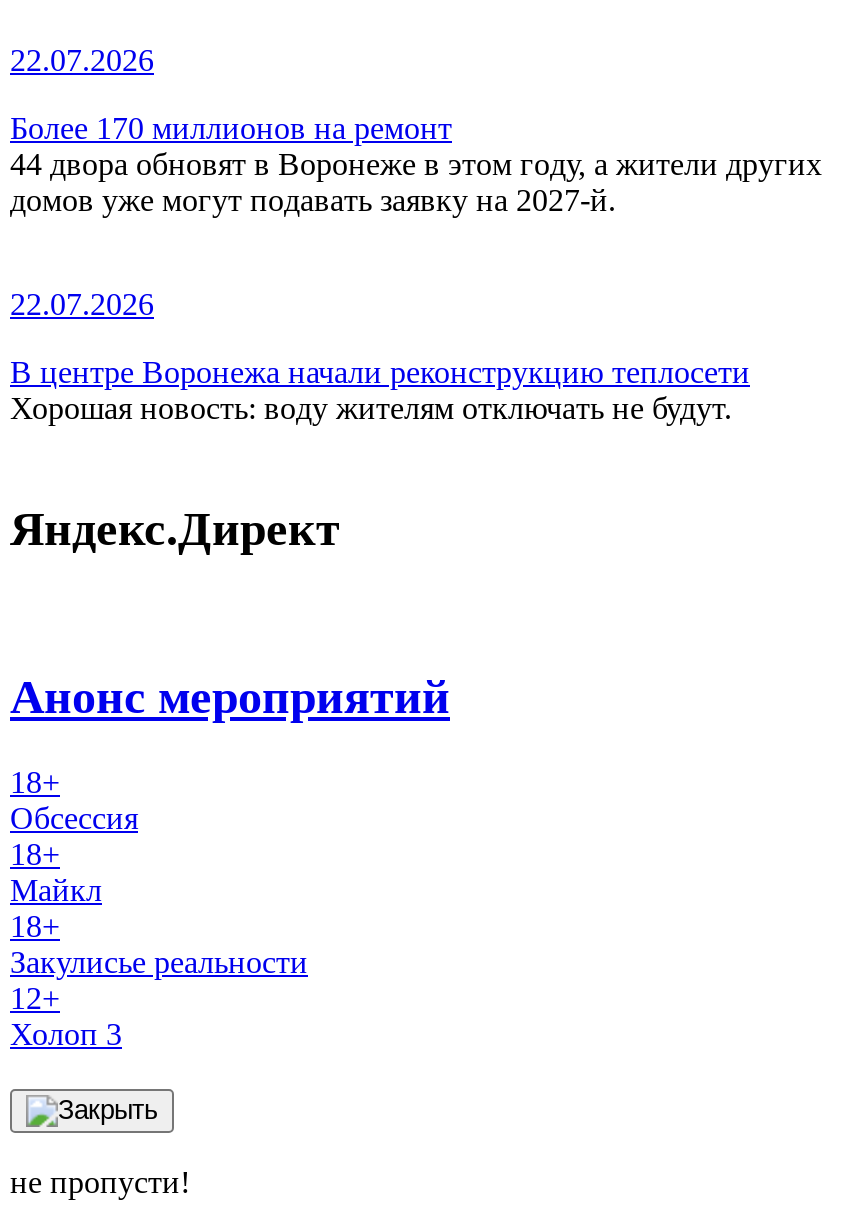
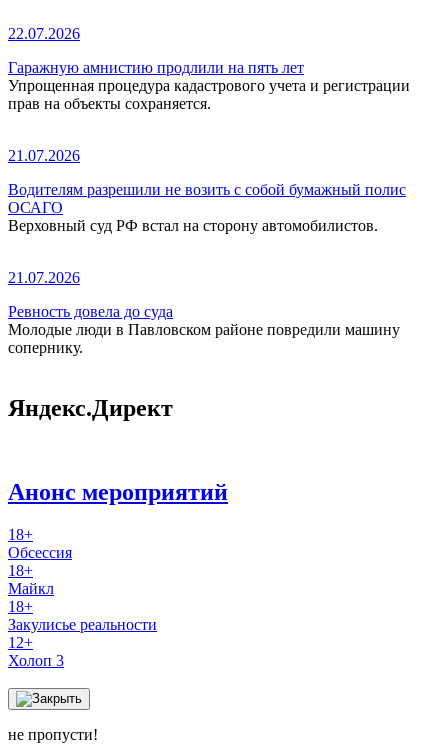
[10,110,822,424] Более 170 миллионов на ремонт | 44 двора обновят в Воронеже в этом году, а жители других | домов уже могут подавать заявку на 2027-й. | 22.07.2026 | В центре Воронежа начали реконструкцию теплосети | Хорошая новость: воду жителям отключать не будут. -> [8,59,410,356] Гаражную амнистию продлили на пять лет | Упрощенная процедура кадастрового учета и регистрации | прав на объекты сохраняется. | 21.07.2026 | Водителям разрешили не возить с собой бумажный полис | ОСАГО | Верховный суд РФ встал на сторону автомобилистов. | 21.07.2026 | Ревность довела до суда | Молодые люди в Павловском районе повредили машину | сопернику.

